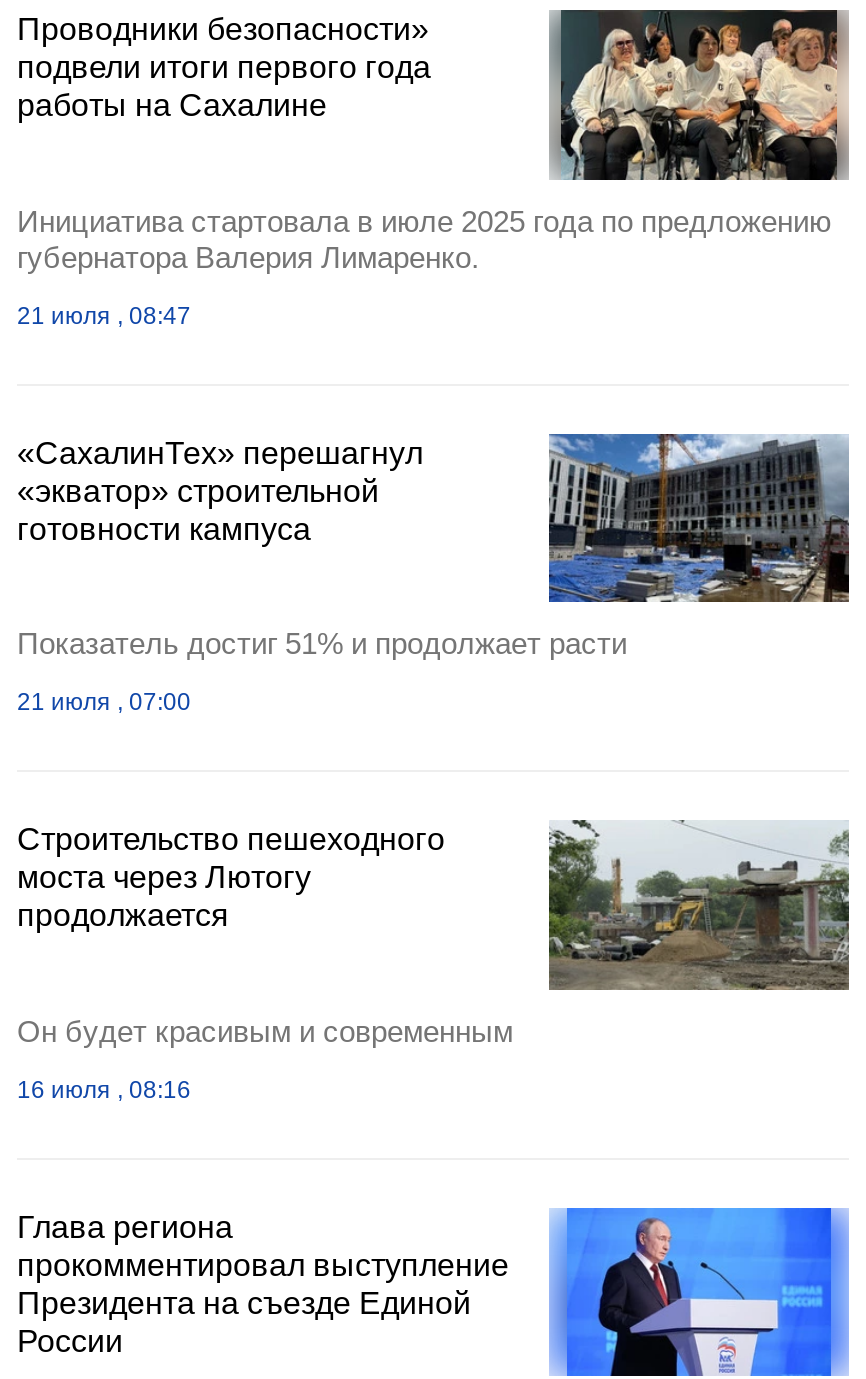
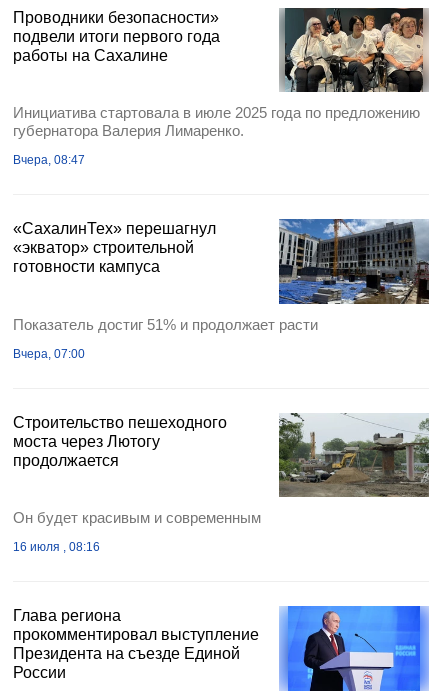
[17,302,191,330] 21 июля , 08:47 -> [13,153,85,167] Вчера, 08:47
[17,689,191,717] 21 июля , 07:00 -> [13,347,85,361] Вчера, 07:00

